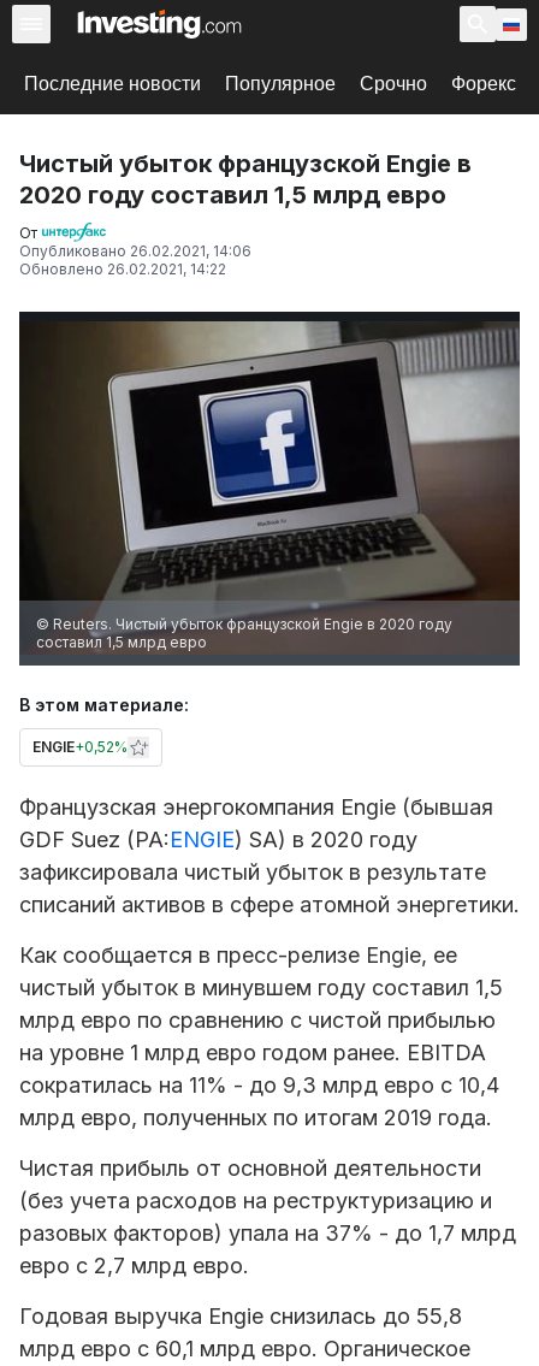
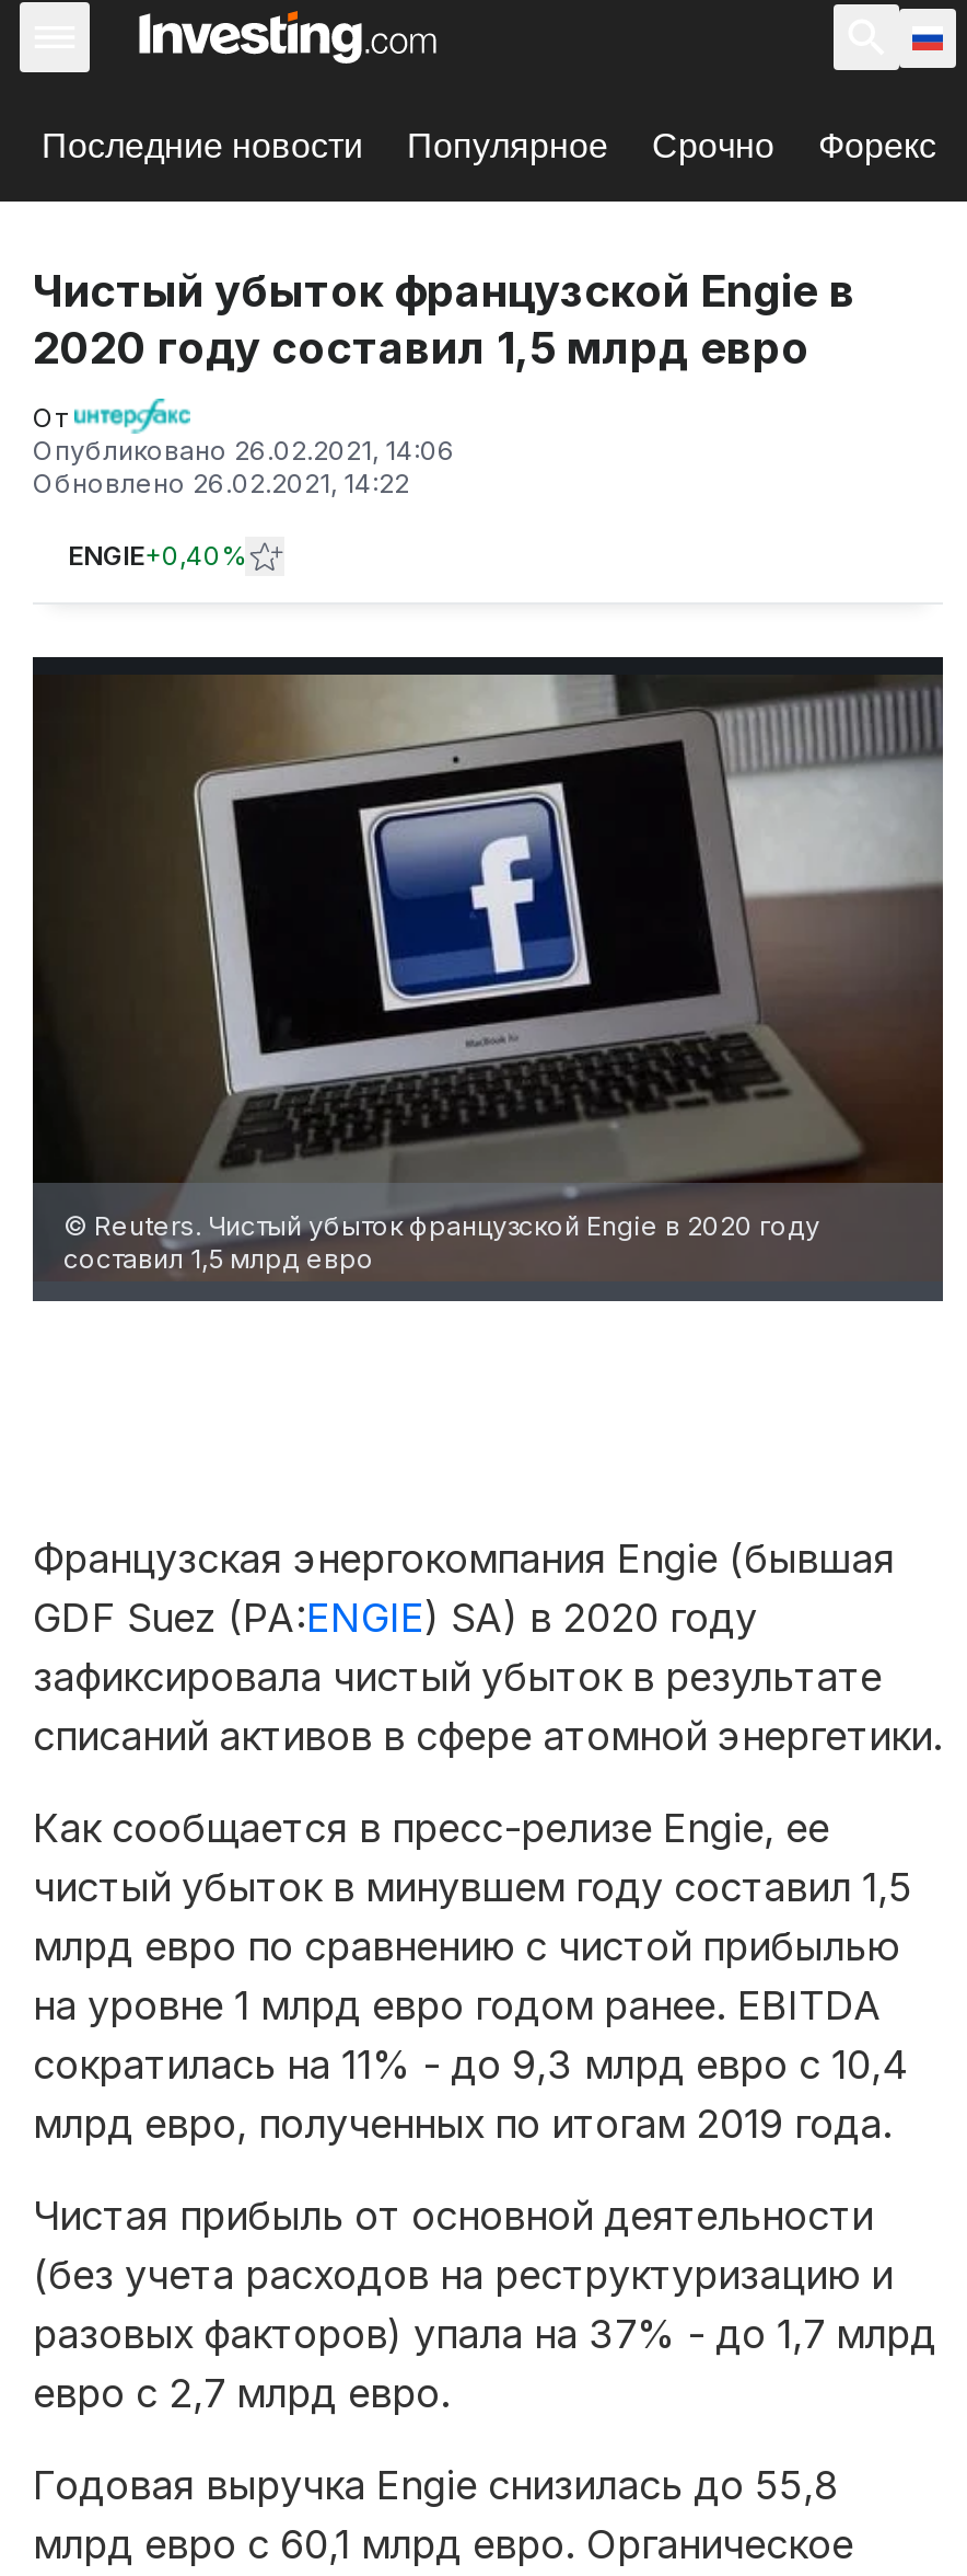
none -> [68,538,245,571] ENGIE+0,40%
[19,694,189,756] В этом материале: | ENGIE+0,52% -> none

